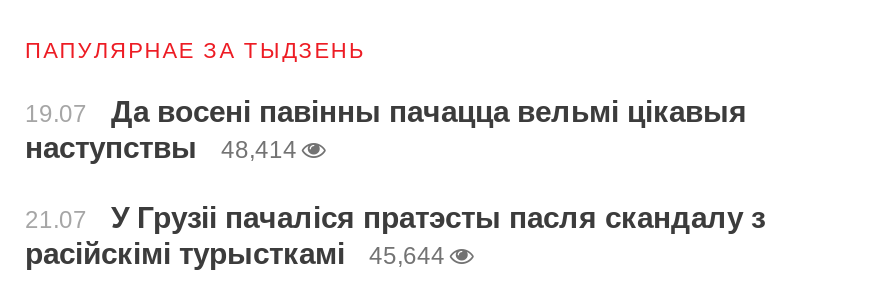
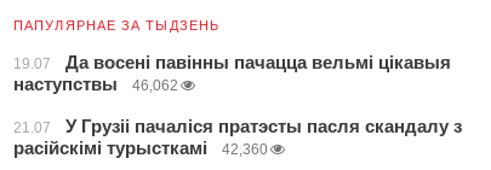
[25,130,297,164] наступствы 48,414 -> [13,74,178,94] наступствы 46,062
[25,236,445,270] расійскімі турысткамі 45,644 -> [13,137,268,158] расійскімі турысткамі 42,360

